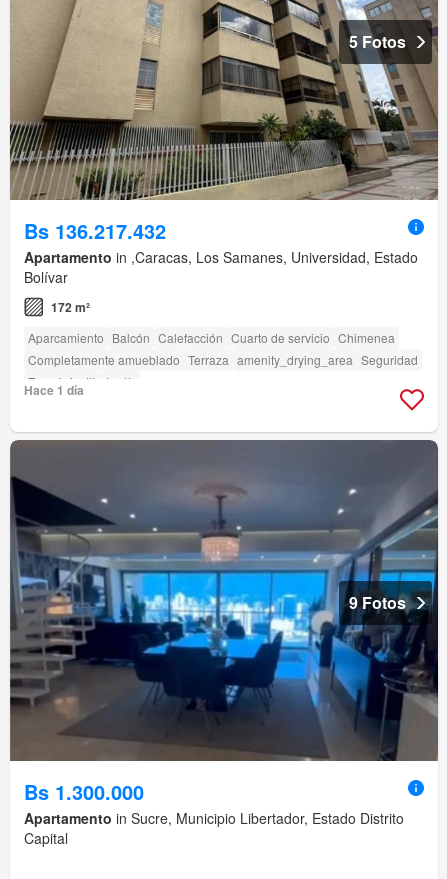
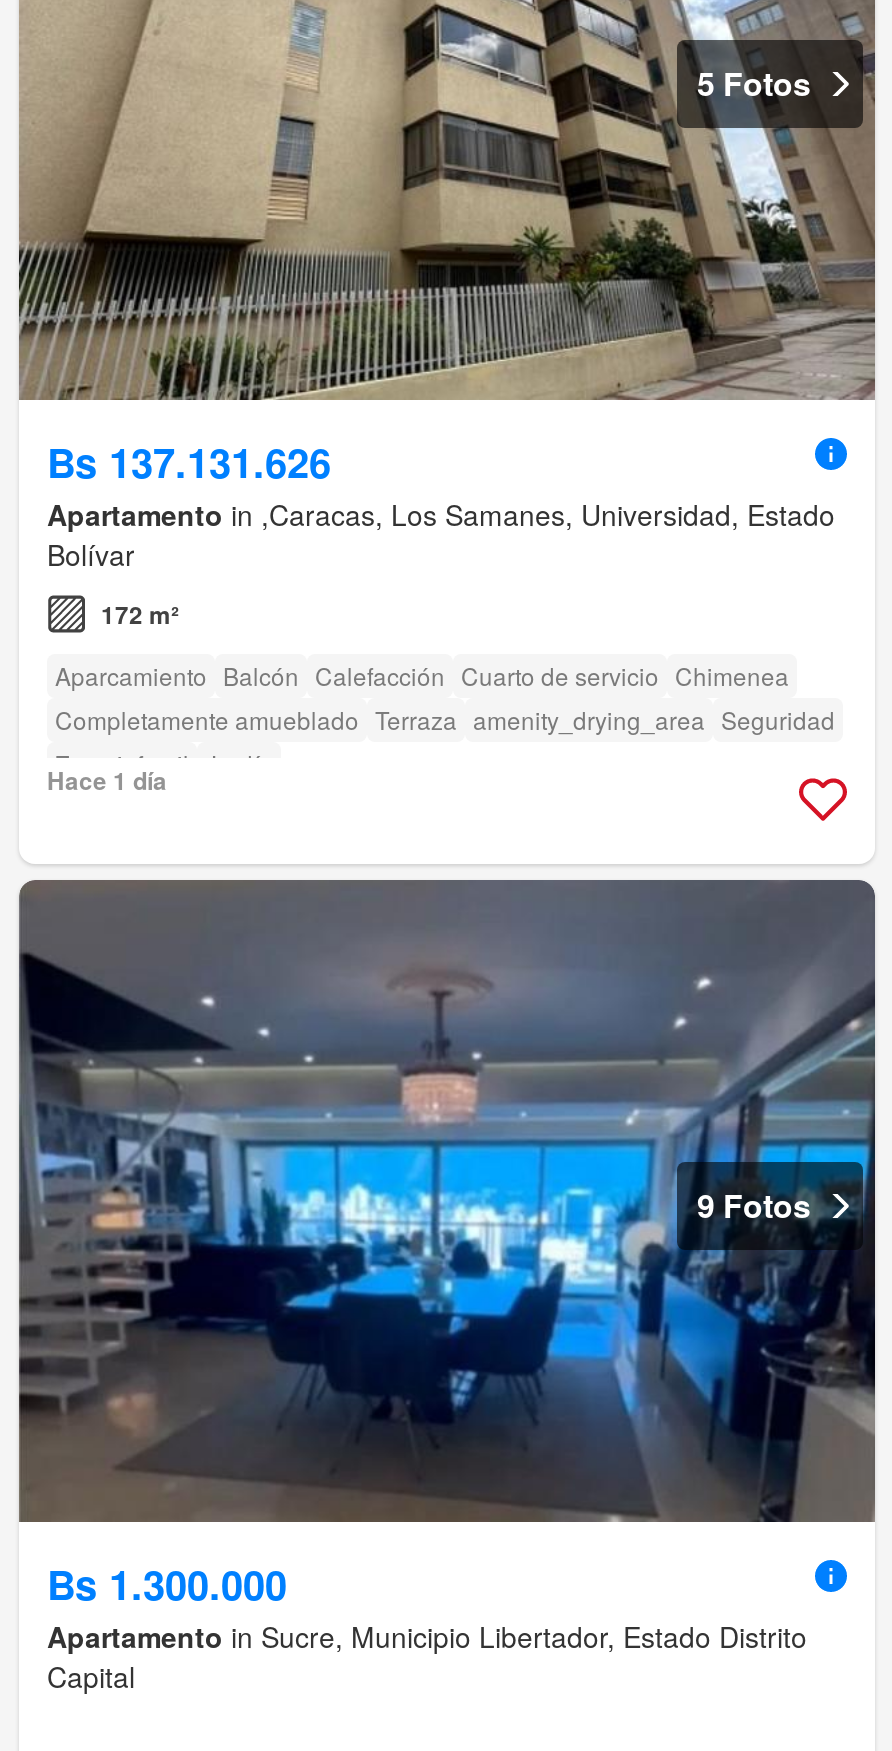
[24,216,166,245] Bs 136.217.432 -> [47,431,331,489] Bs 137.131.626

